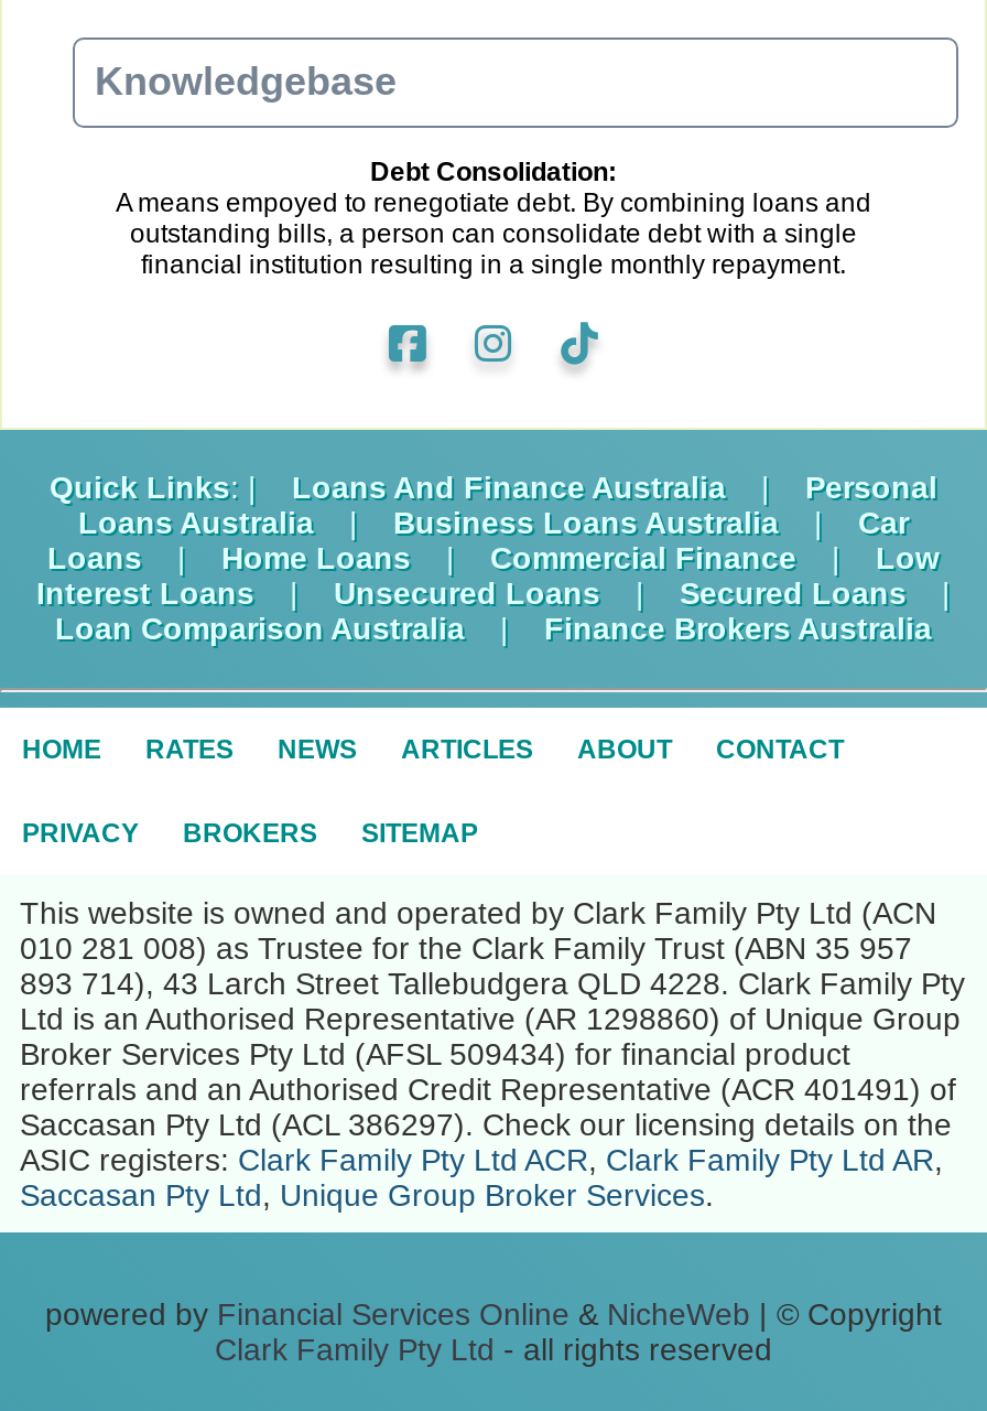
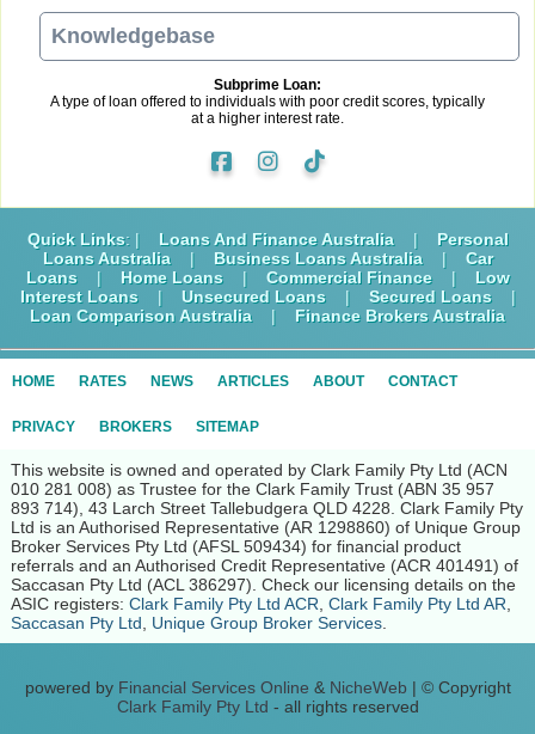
[116,156,871,279] Debt Consolidation: | A means empoyed to renegotiate debt. By combining loans and | outstanding bills, a person can consolidate debt with a single | financial institution resulting in a single monthly repayment. -> [50,76,485,126] Subprime Loan: | A type of loan offered to individuals with poor credit scores, typically | at a higher interest rate.

